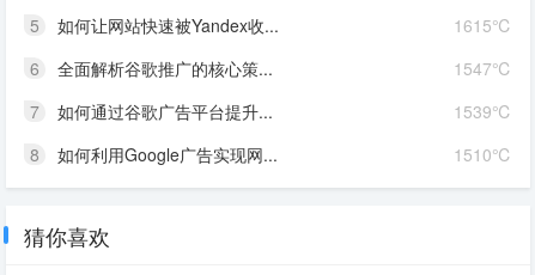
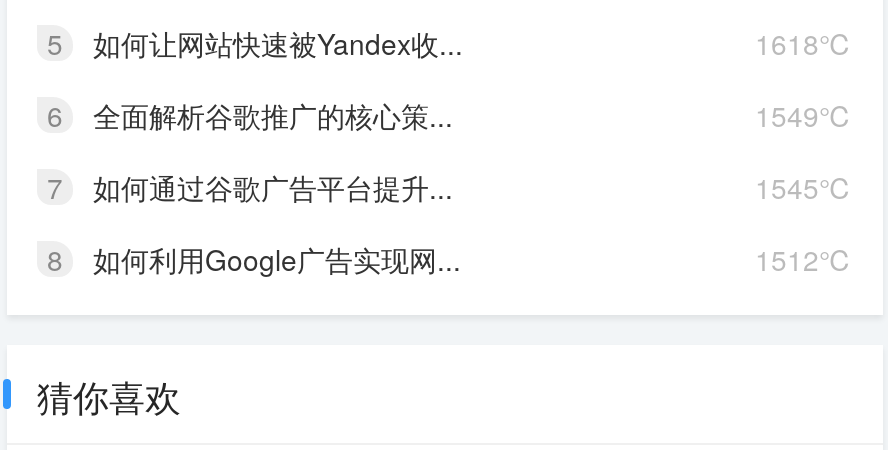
[454,13,512,37] 1615℃ -> [755,23,853,63] 1618℃
[454,56,512,80] 1547℃ -> [755,95,853,135] 1549℃
[454,99,512,123] 1539℃ -> [755,167,853,207] 1545℃
[454,142,512,166] 1510℃ -> [755,239,853,279] 1512℃

